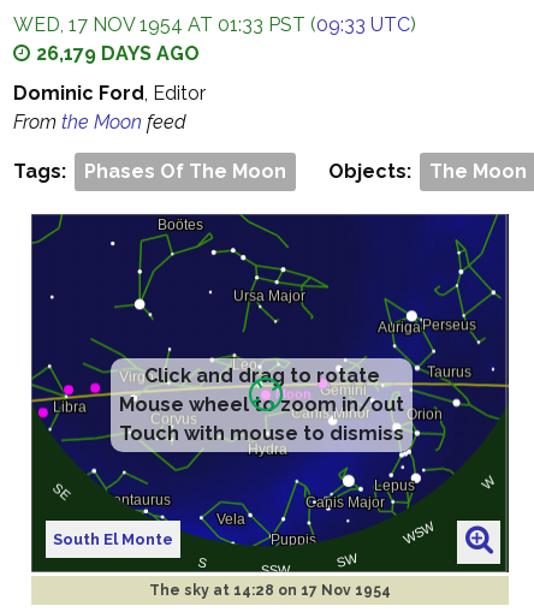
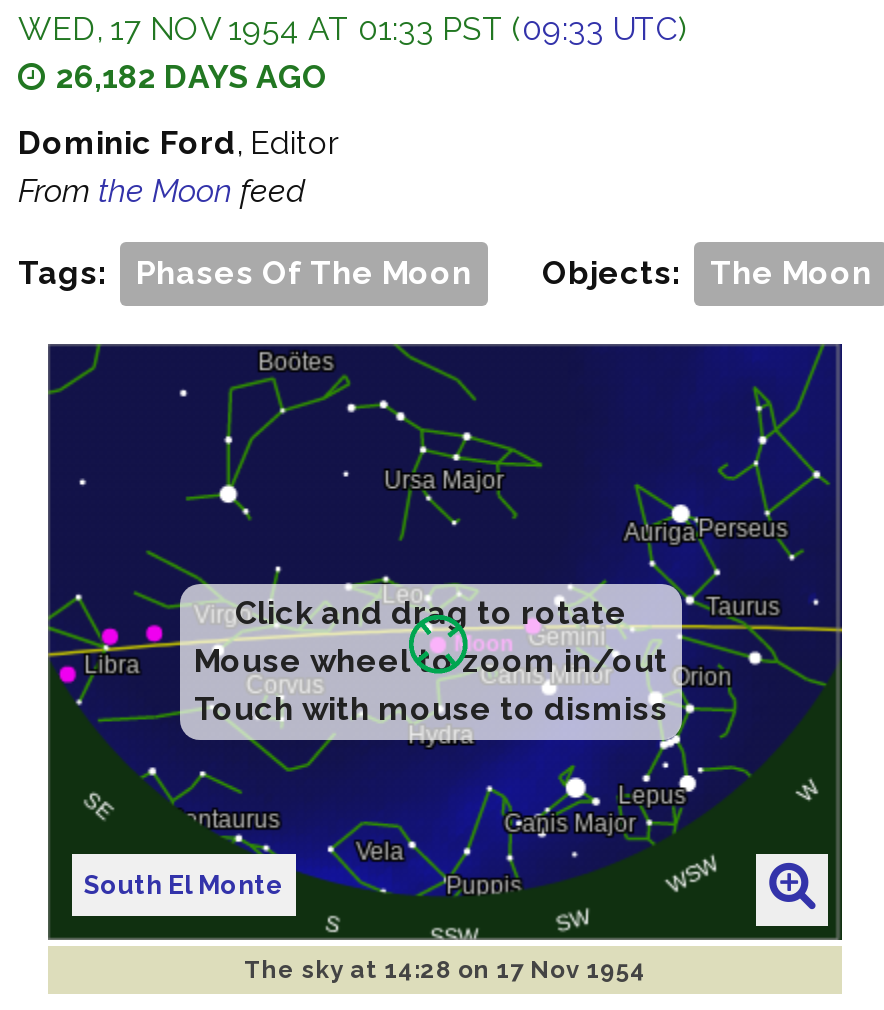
[36,42,200,65] 26,179 DAYS AGO -> [56,58,328,96] 26,182 DAYS AGO

